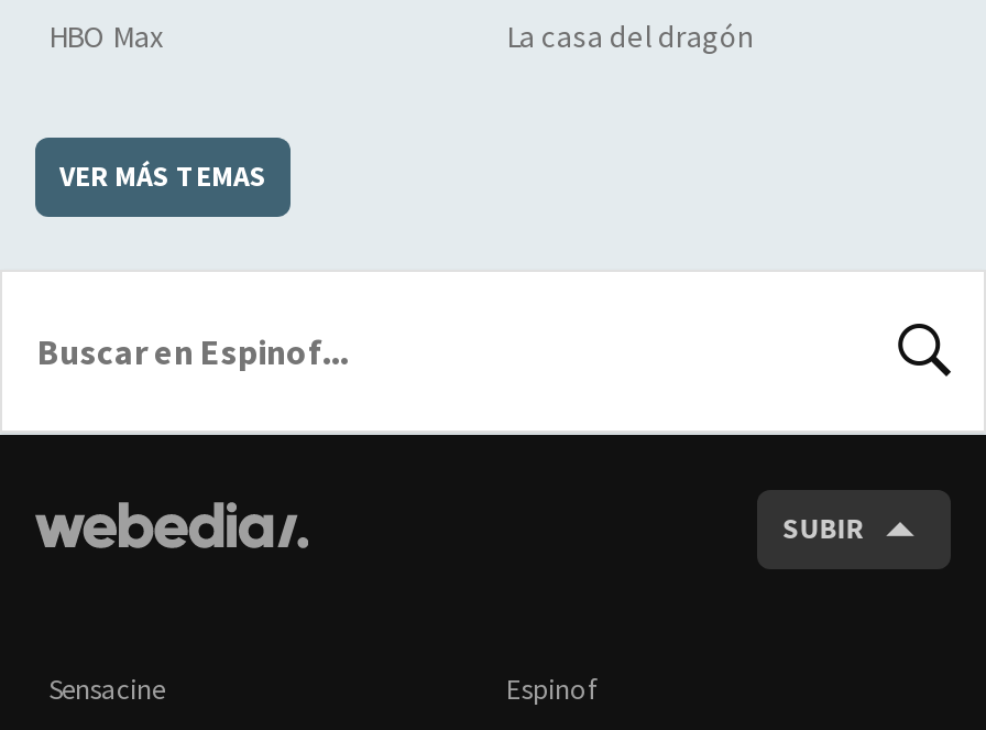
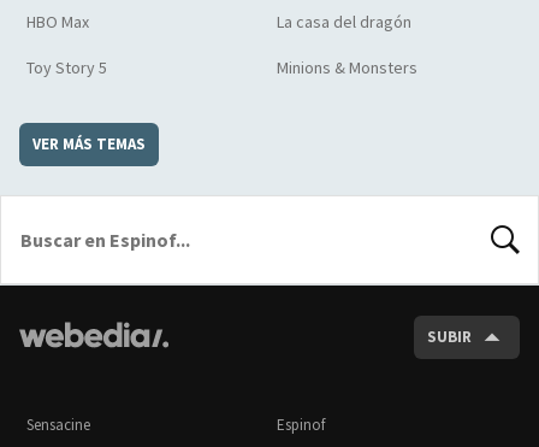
none -> [26,57,417,78] Toy Story 5 | Minions & Monsters

